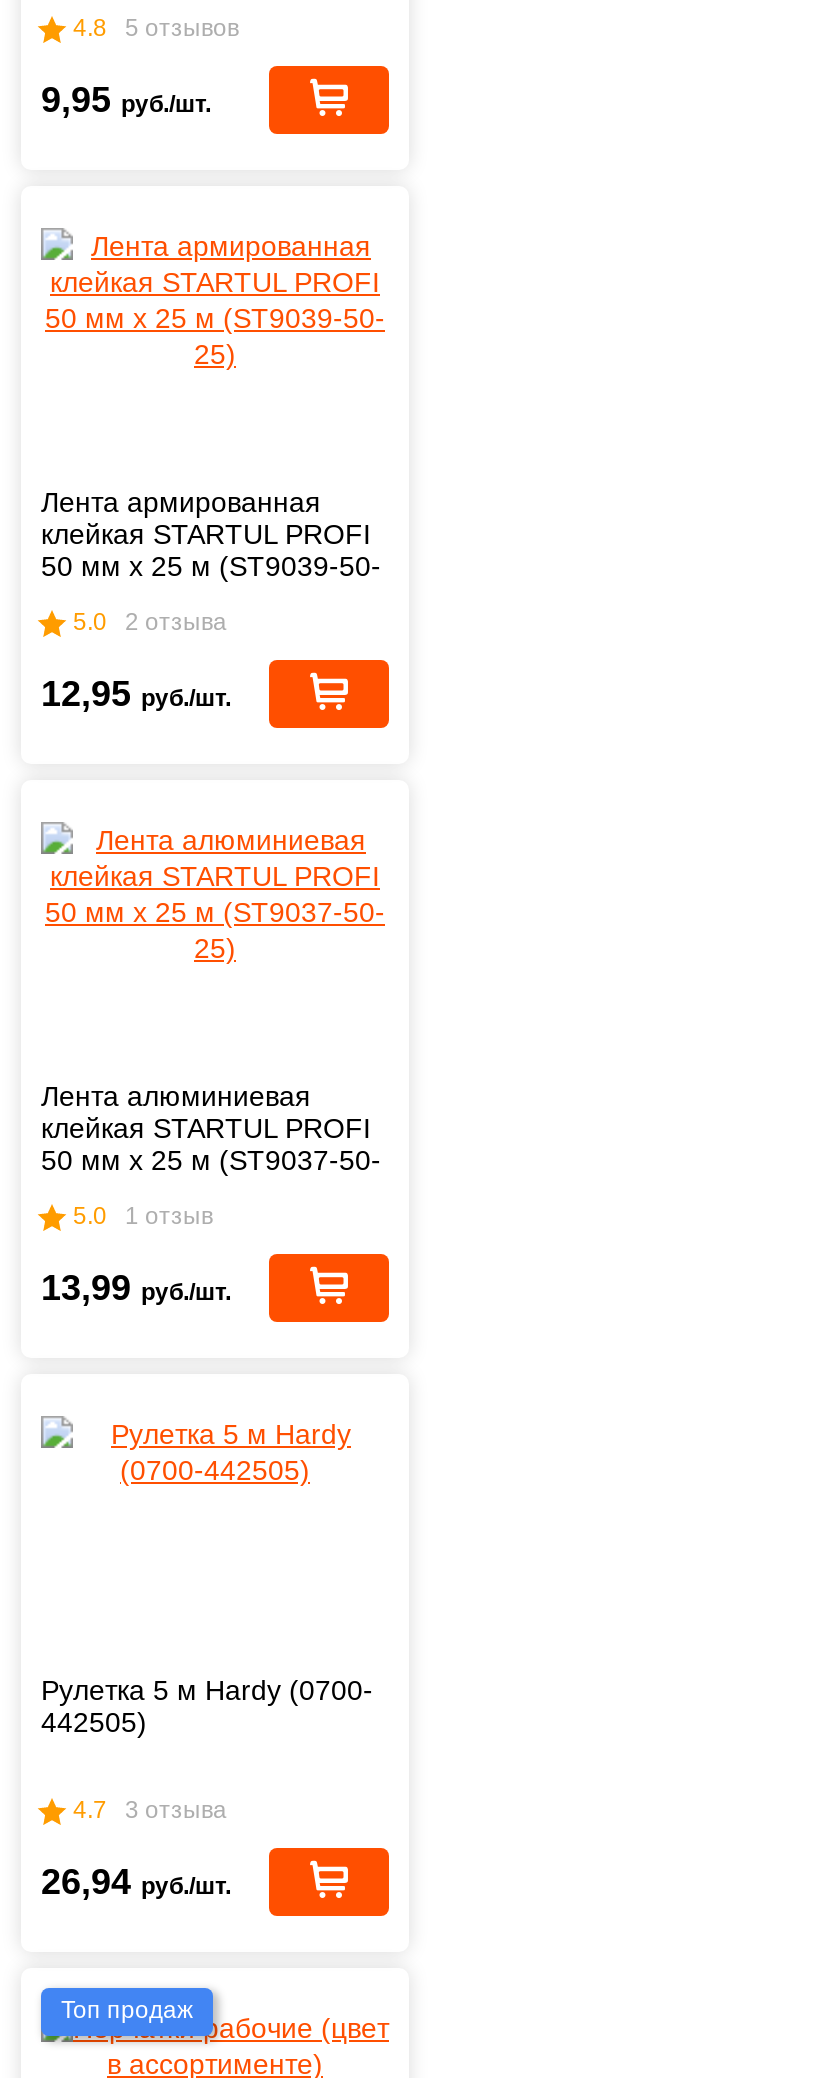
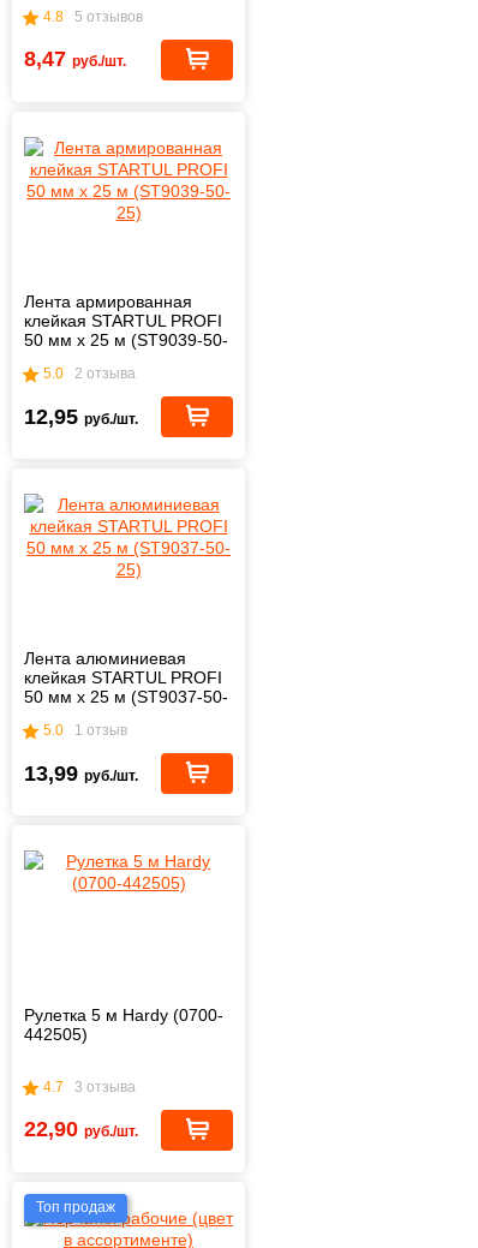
[41,80,211,120] 9,95 руб./шт. -> [24,47,126,71] 8,47 руб./шт.
[41,1862,231,1902] 26,94 руб./шт. -> [24,1117,138,1141] 22,90 руб./шт.

